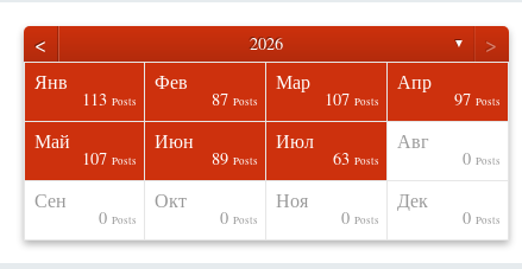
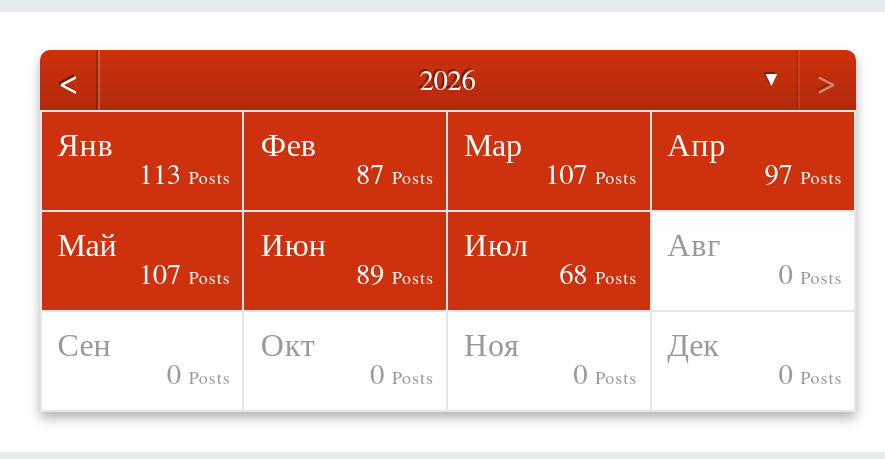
[332,146,379,169] 63 Posts -> [559,255,637,293] 68 Posts

